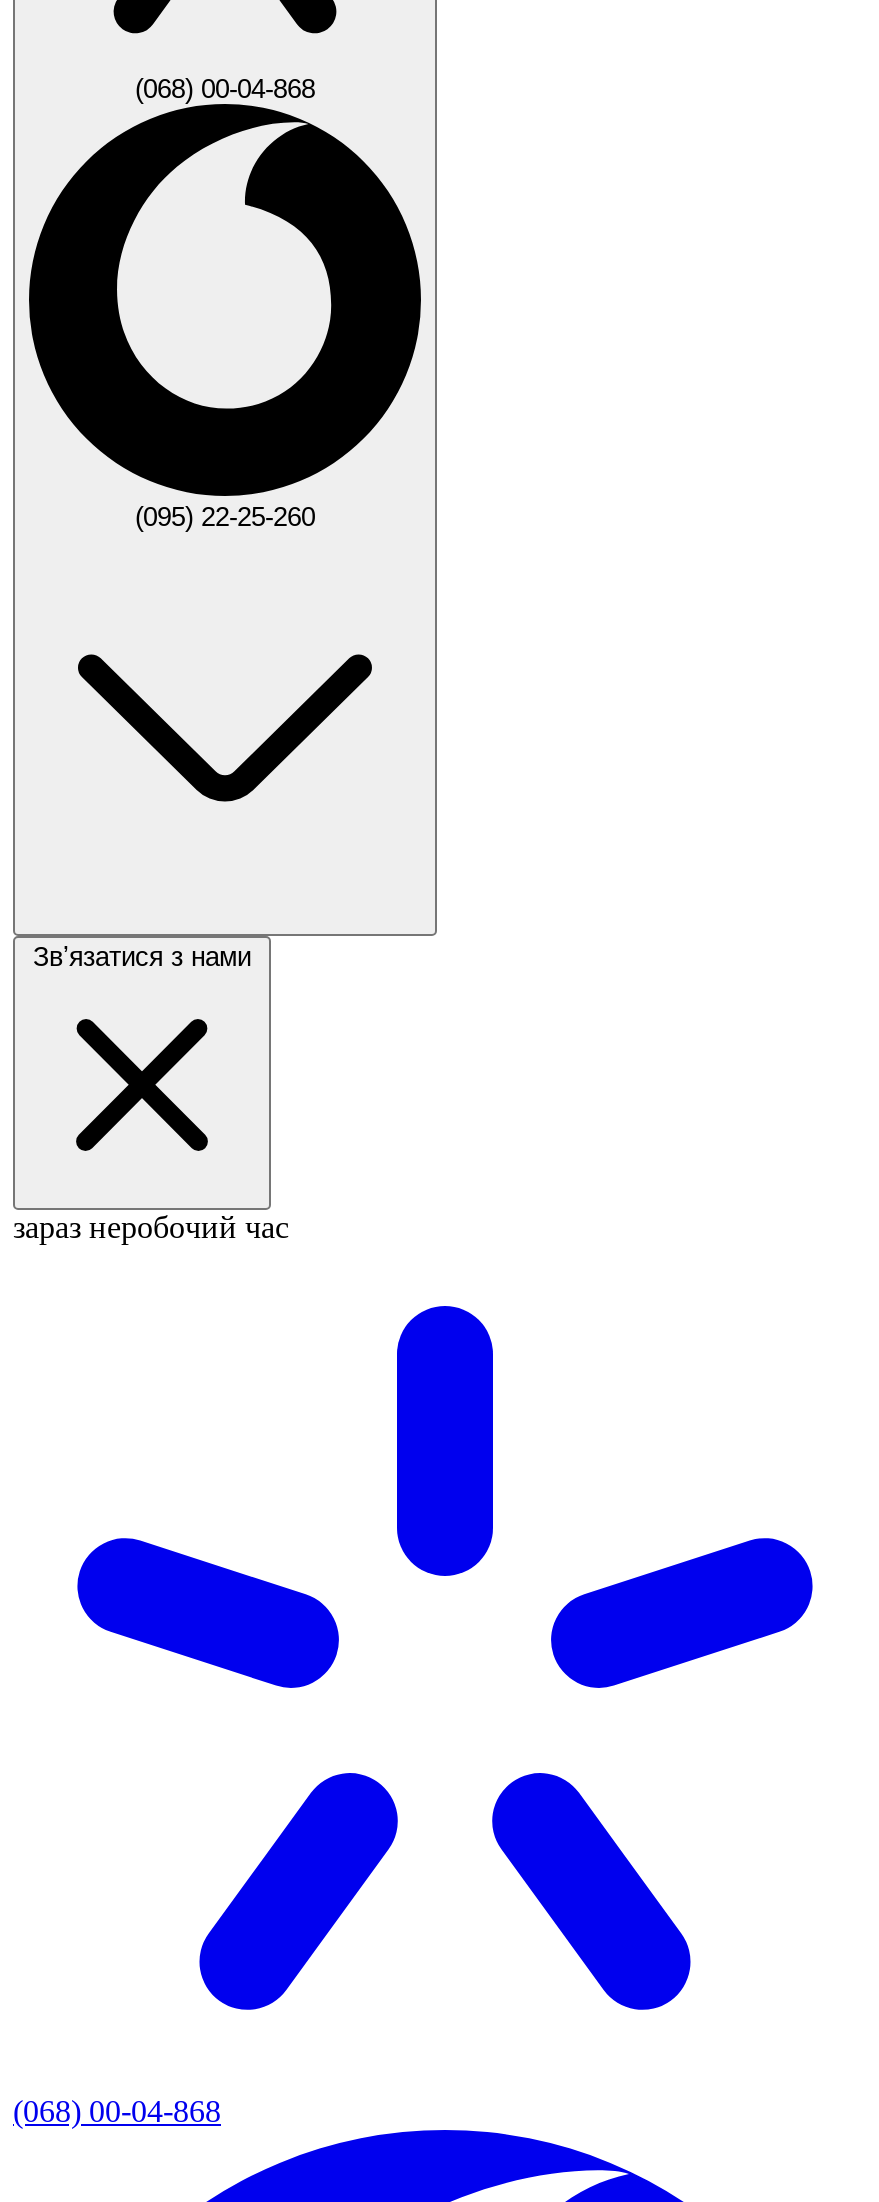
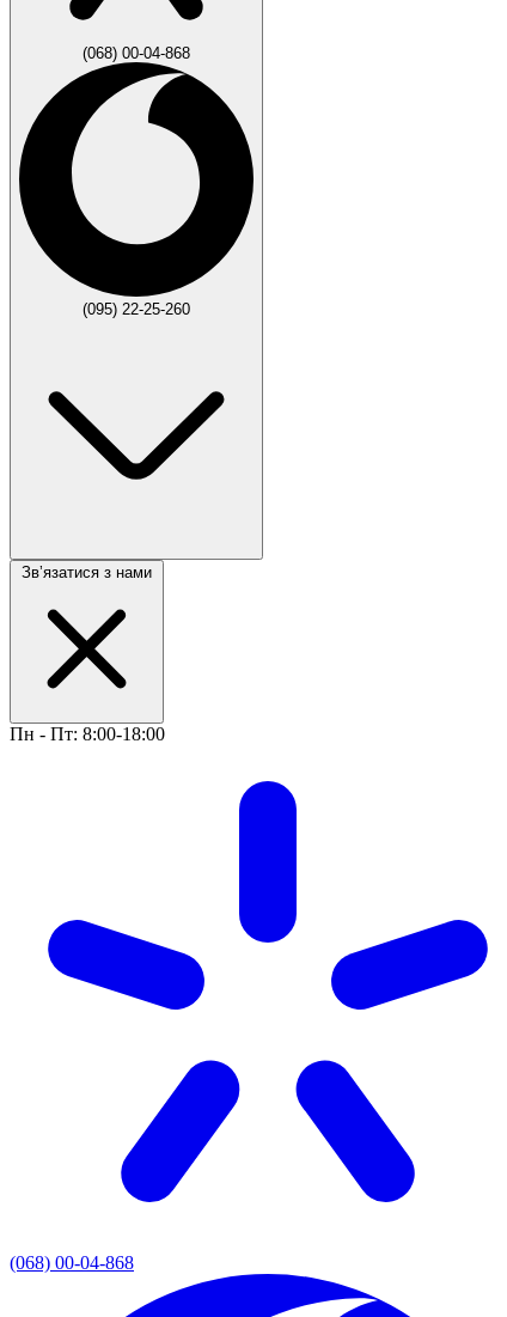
[13,1210,289,1244] зараз неробочий час -> [10,724,165,744] Пн - Пт: 8:00-18:00

